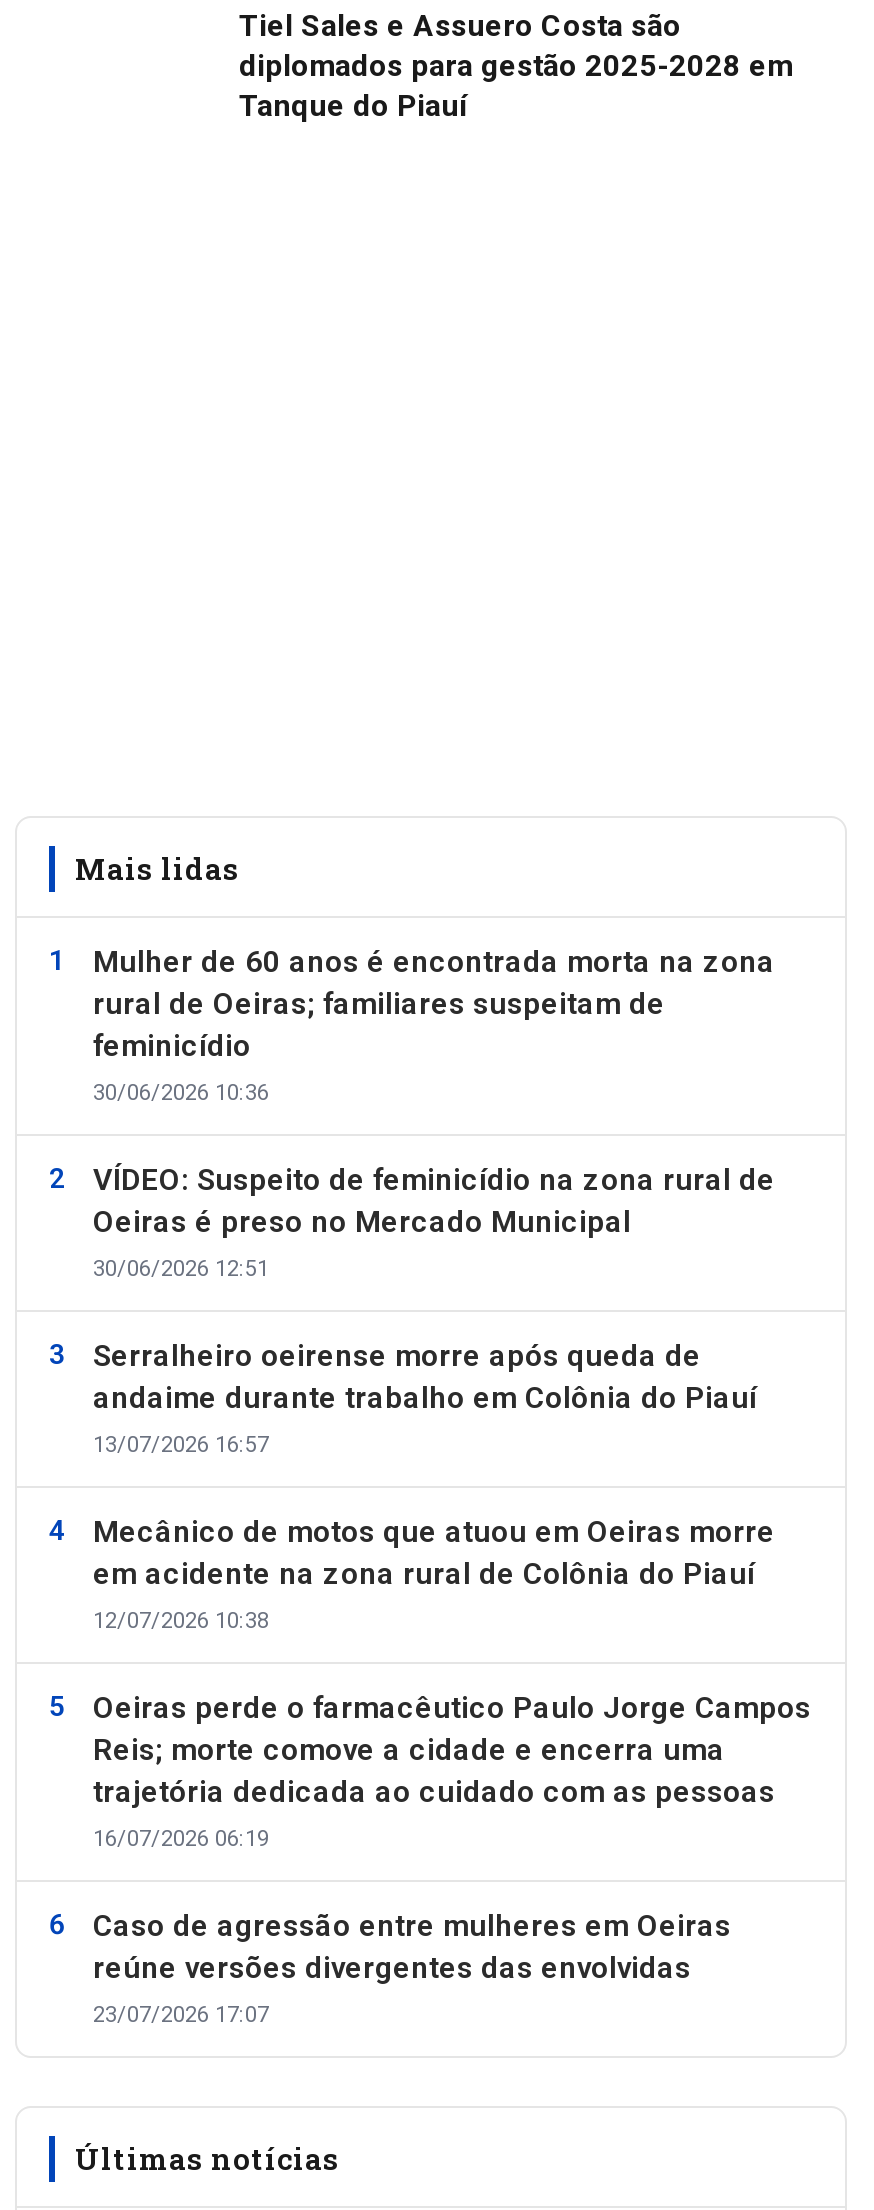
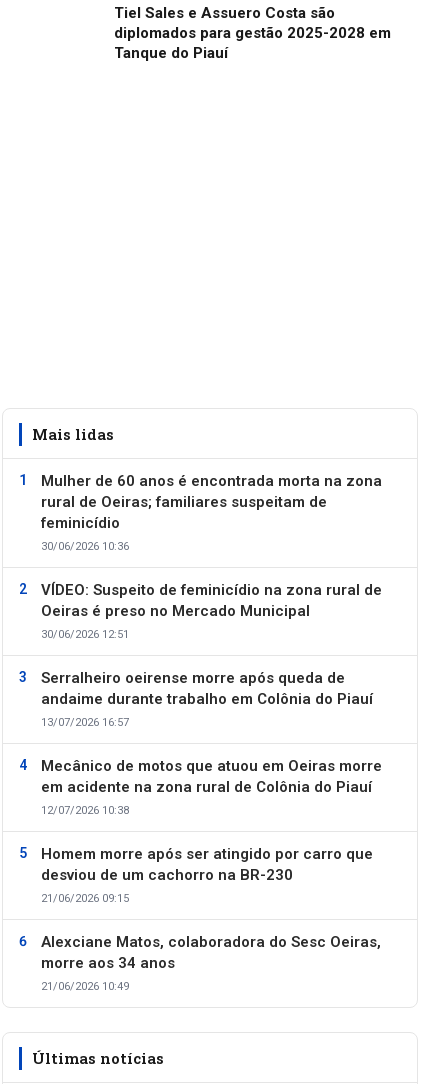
[93,1690,811,1852] Oeiras perde o farmacêutico Paulo Jorge Campos | Reis; morte comove a cidade e encerra uma | trajetória dedicada ao cuidado com as pessoas | 16/07/2026 06:19 -> [41,845,373,905] Homem morre após ser atingido por carro que | desviou de um cachorro na BR-230 | 21/06/2026 09:15
[93,1908,731,2028] Caso de agressão entre mulheres em Oeiras | reúne versões divergentes das envolvidas | 23/07/2026 17:07 -> [41,933,381,993] Alexciane Matos, colaboradora do Sesc Oeiras, | morre aos 34 anos | 21/06/2026 10:49

